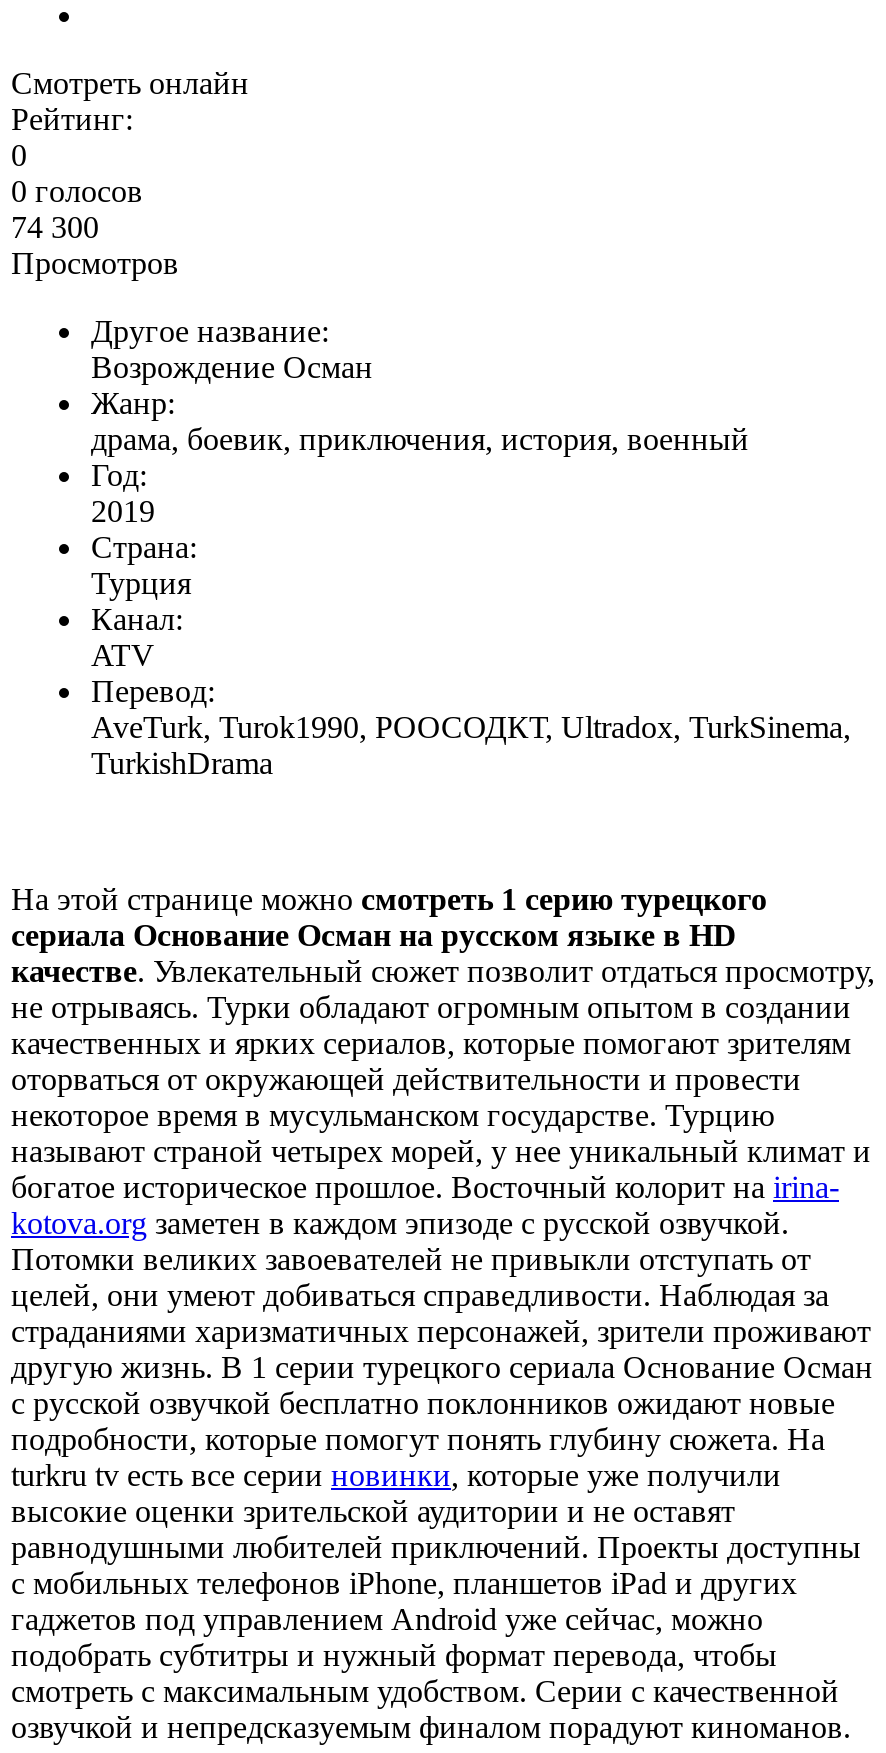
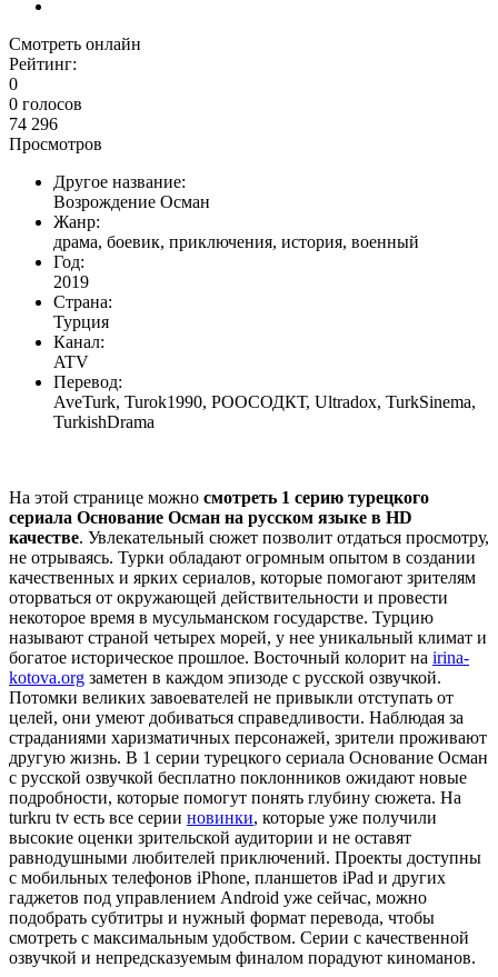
[11,210,99,244] 74 300 -> [9,114,58,133] 74 296

